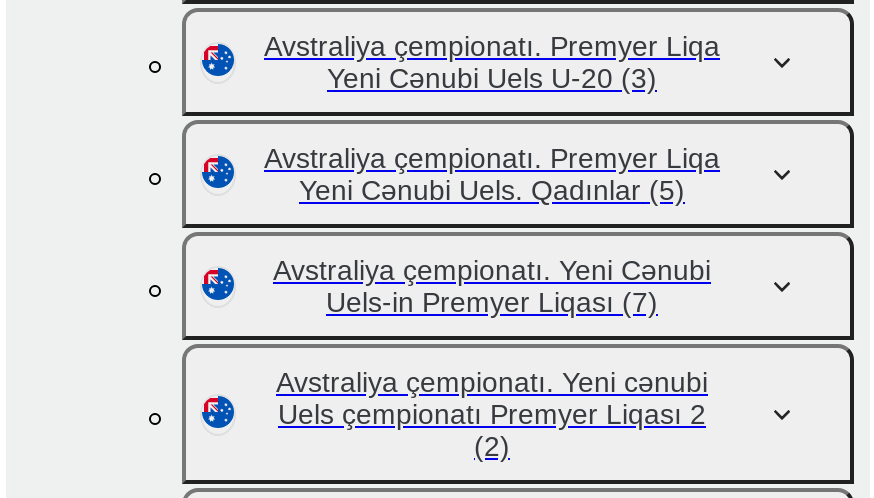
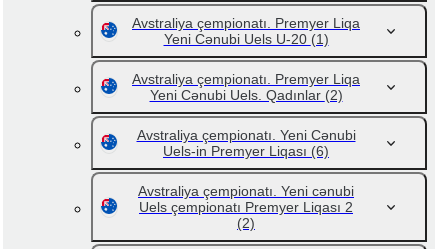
[327,62,657,94] Yeni Cənubi Uels U-20 (3) -> [163,31,328,47] Yeni Cənubi Uels U-20 (1)
[299,174,685,206] Yeni Cənubi Uels. Qadınlar (5) -> [149,87,342,103] Yeni Cənubi Uels. Qadınlar (2)
[326,286,658,318] Uels-in Premyer Liqası (7) -> [163,143,329,159] Uels-in Premyer Liqası (6)

